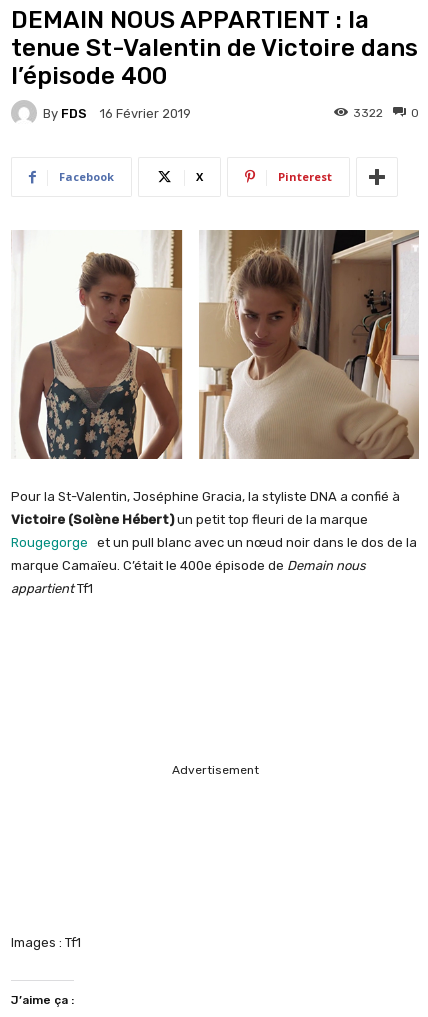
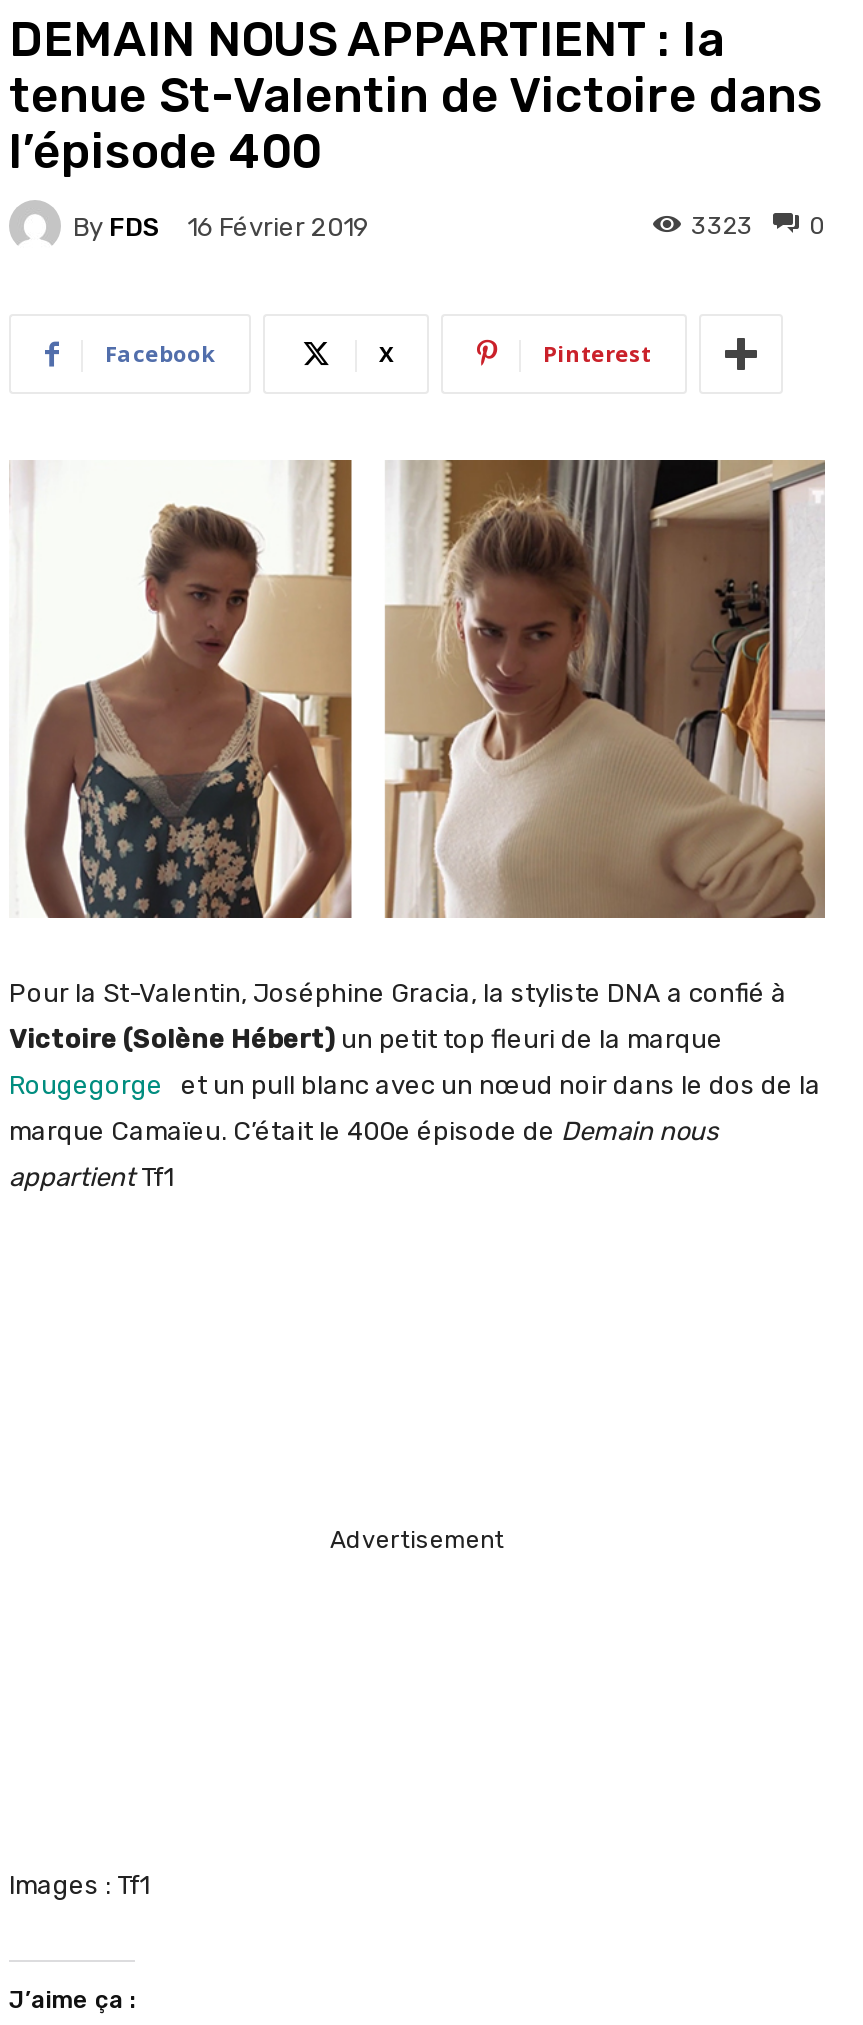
[353,106,419,120] 3322 0 -> [691,212,825,240] 3323 0

